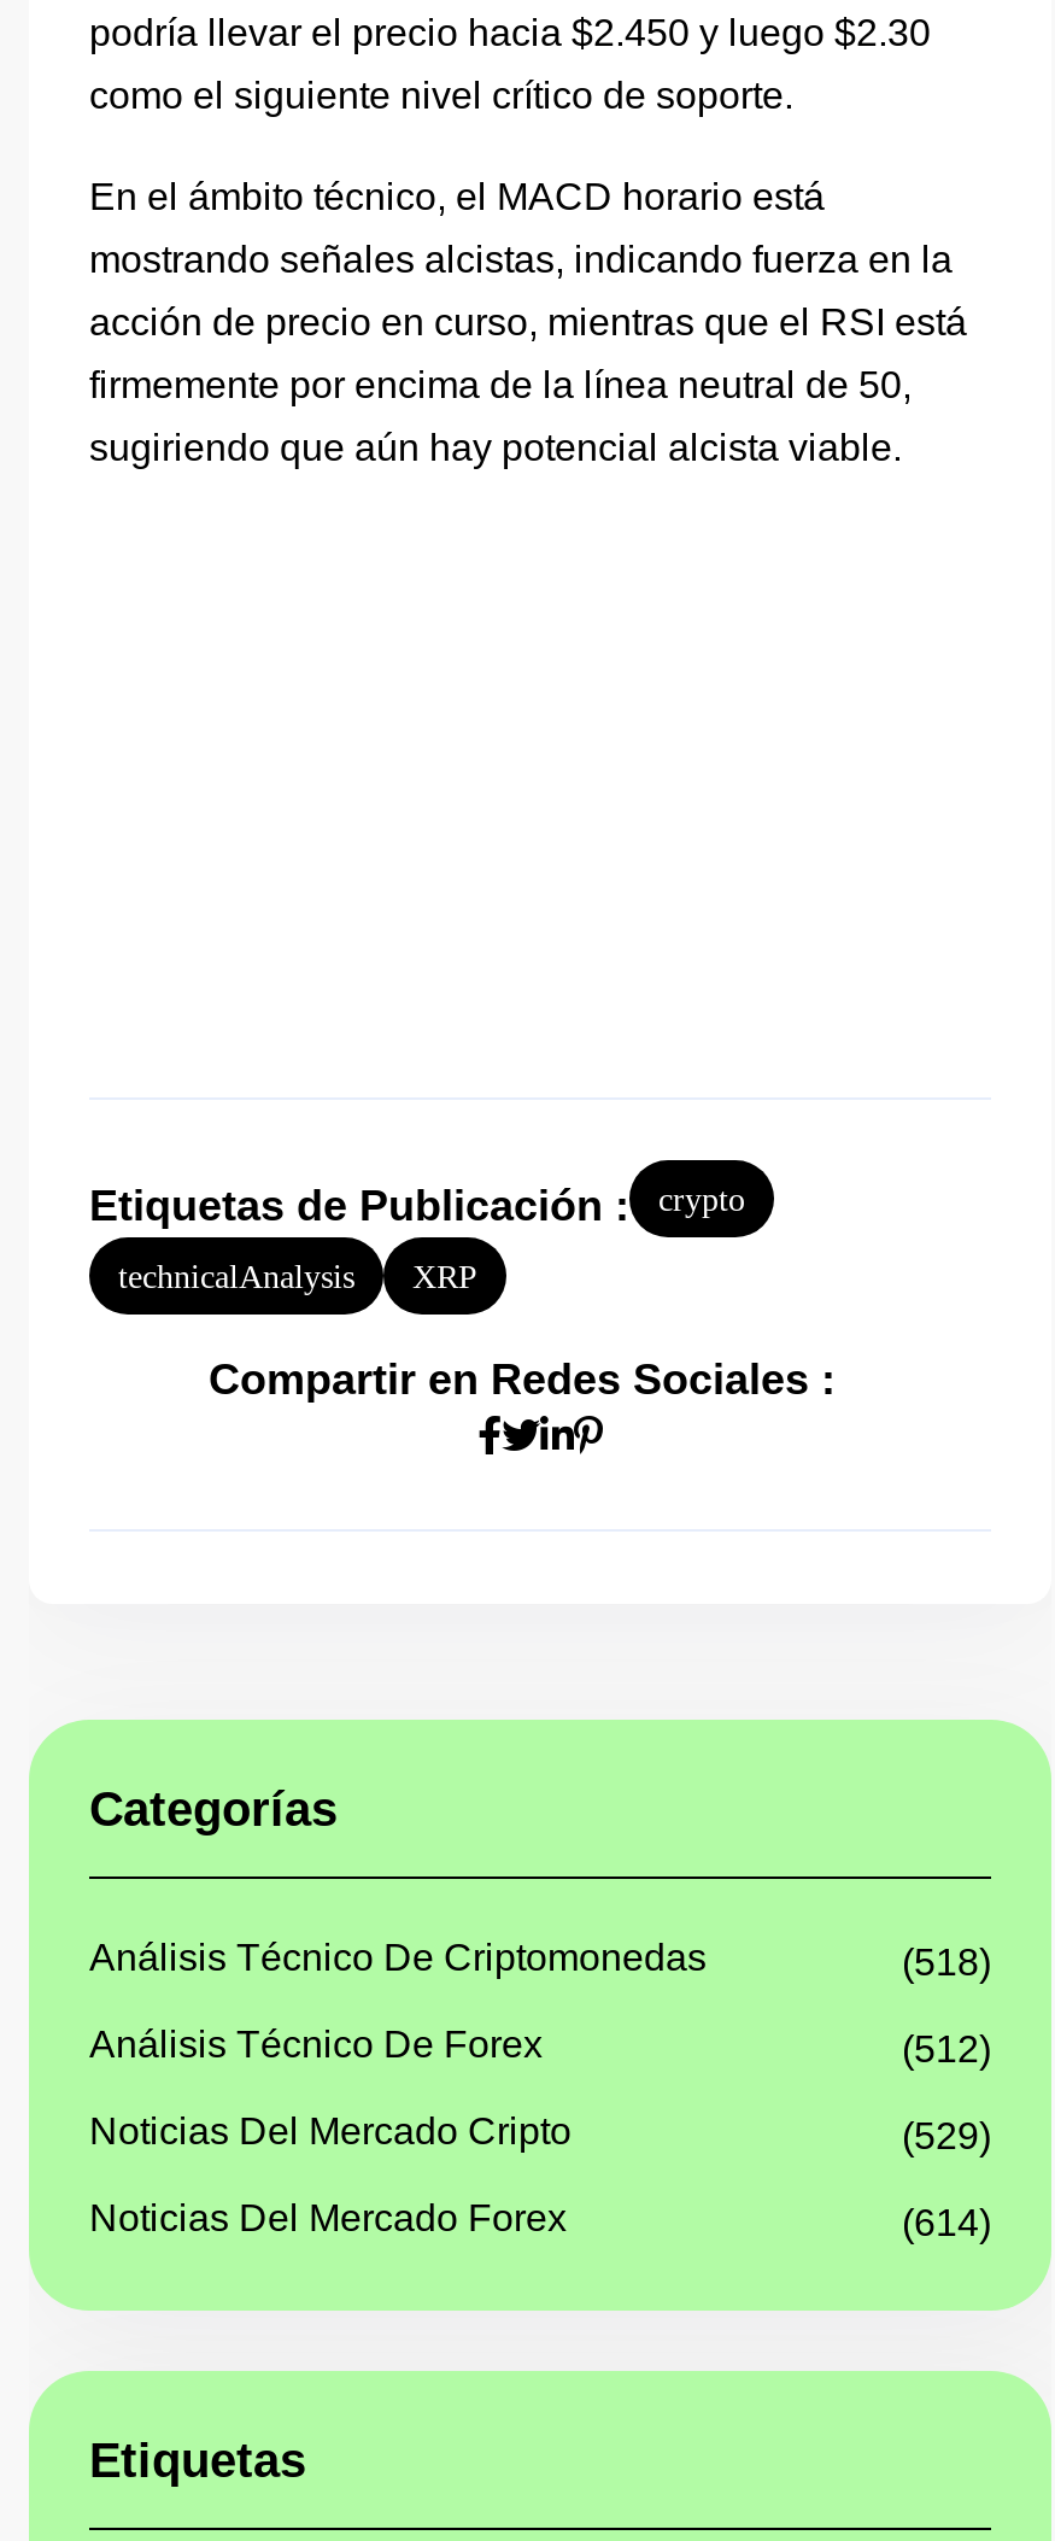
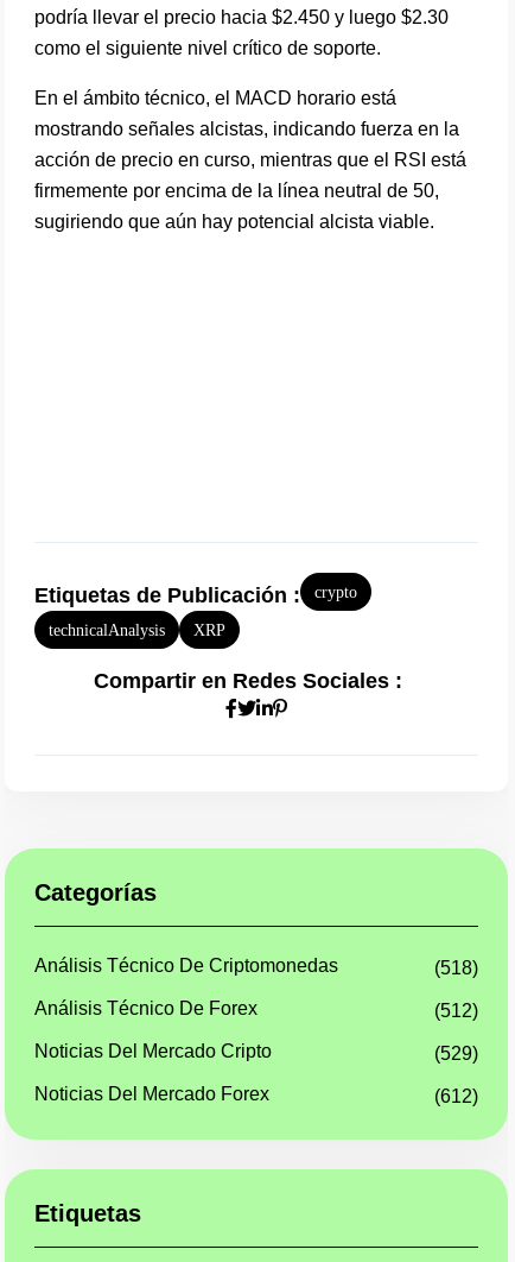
[902,2203,991,2244] (614) -> [434,1087,478,1107] (612)

